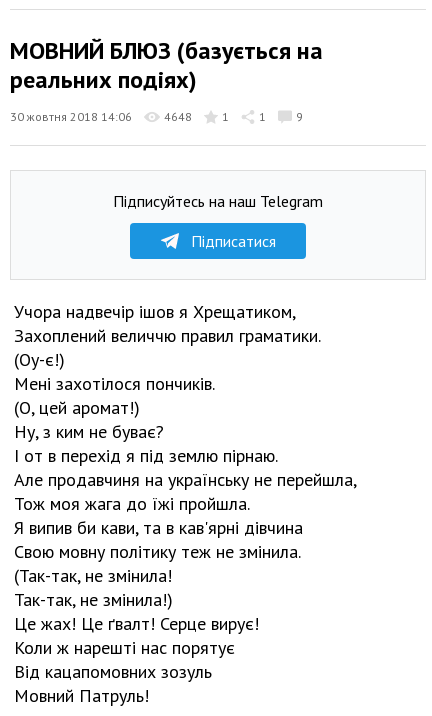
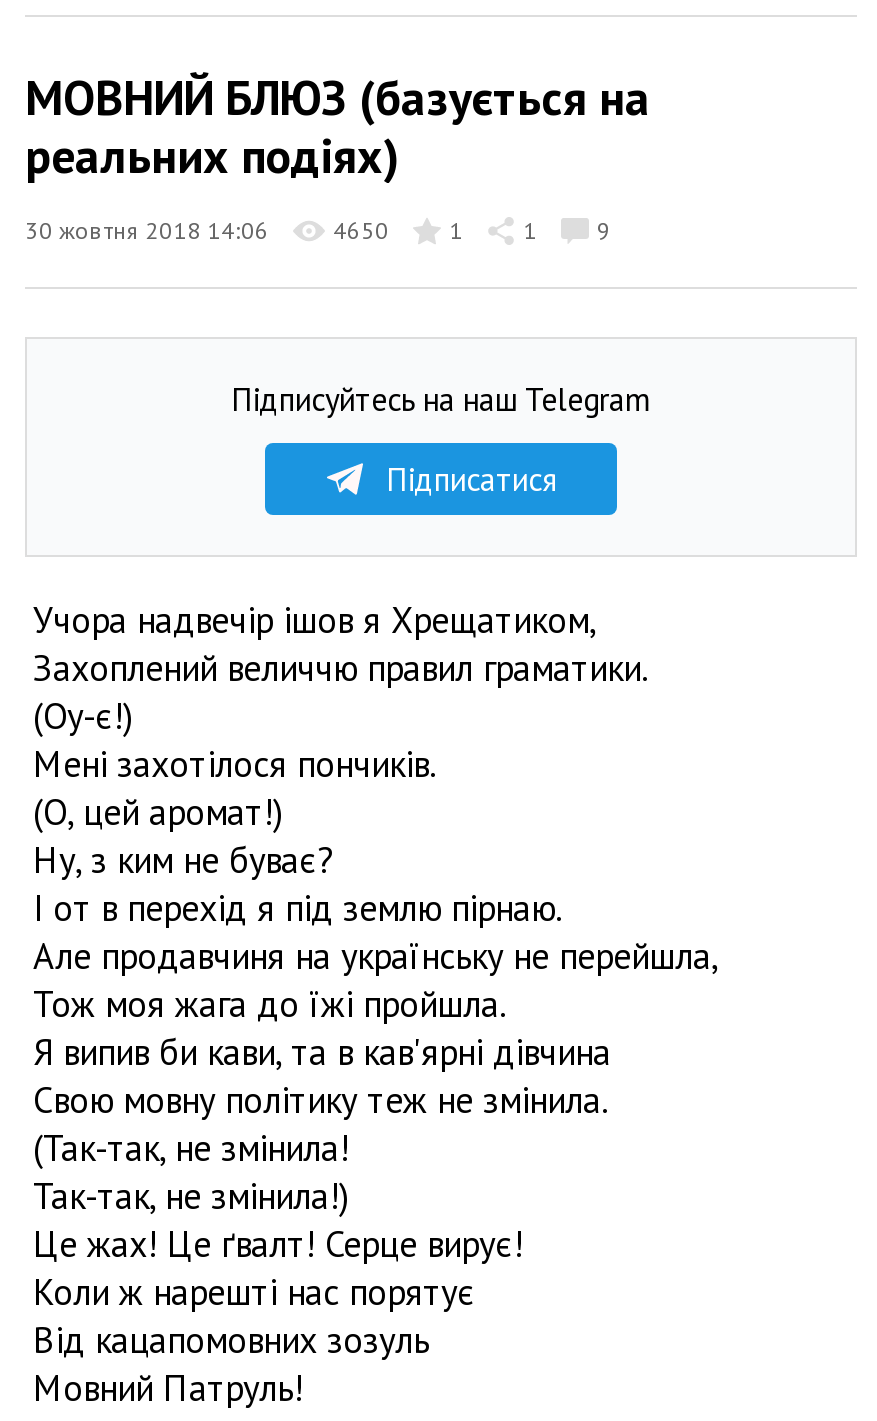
[164,109,303,124] 4648 1 1 9 -> [333,215,611,245] 4650 1 1 9

